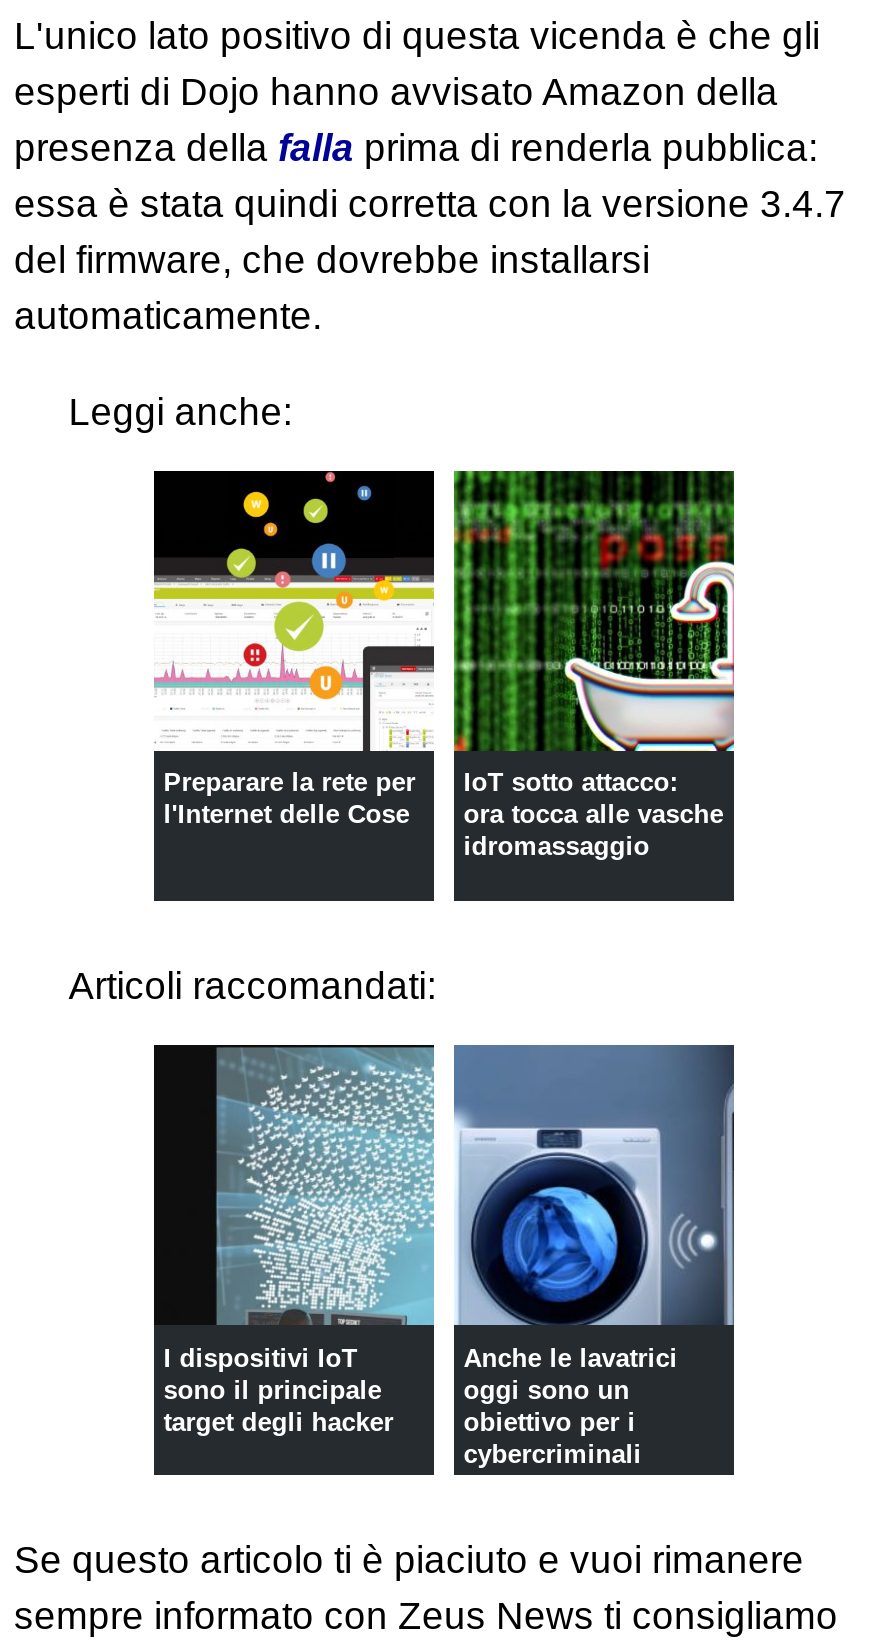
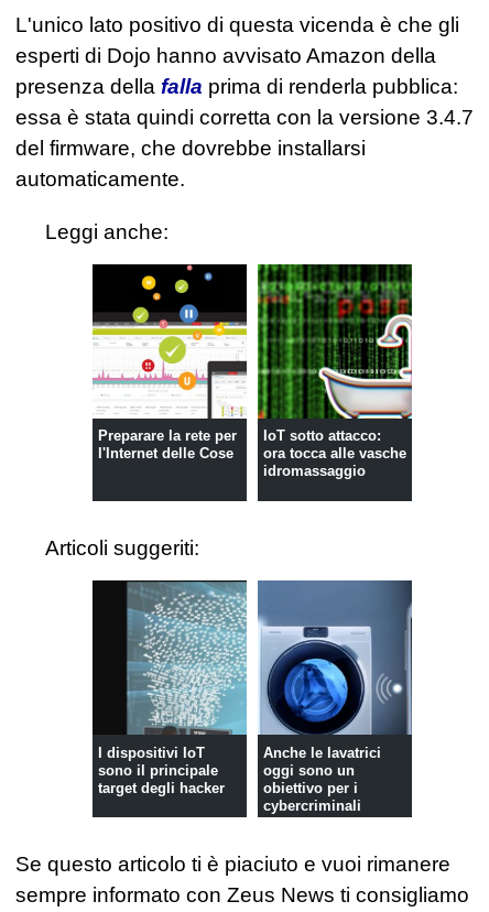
[68,965,436,1007] Articoli raccomandati: -> [45,536,200,559] Articoli suggeriti:

